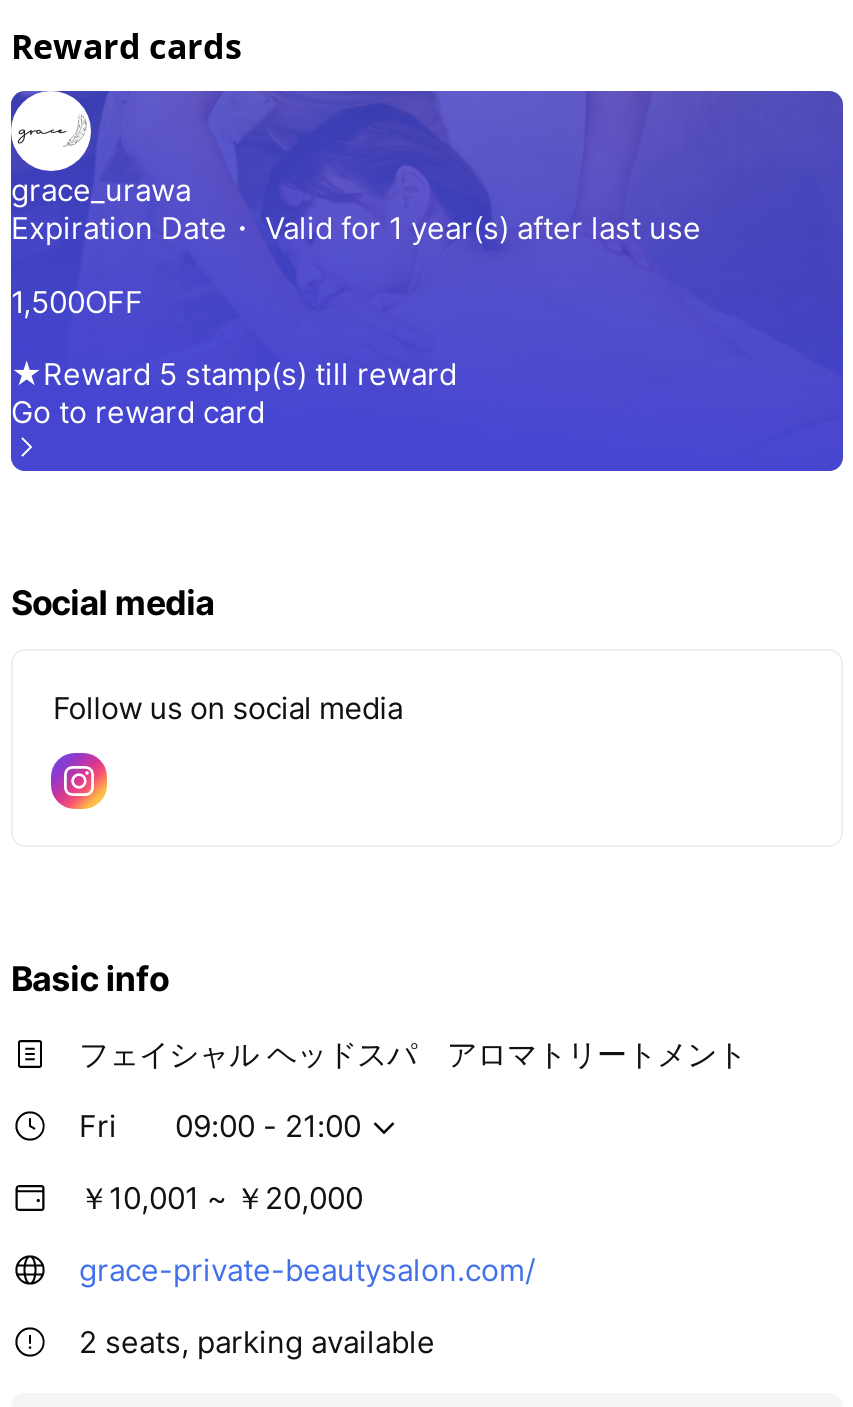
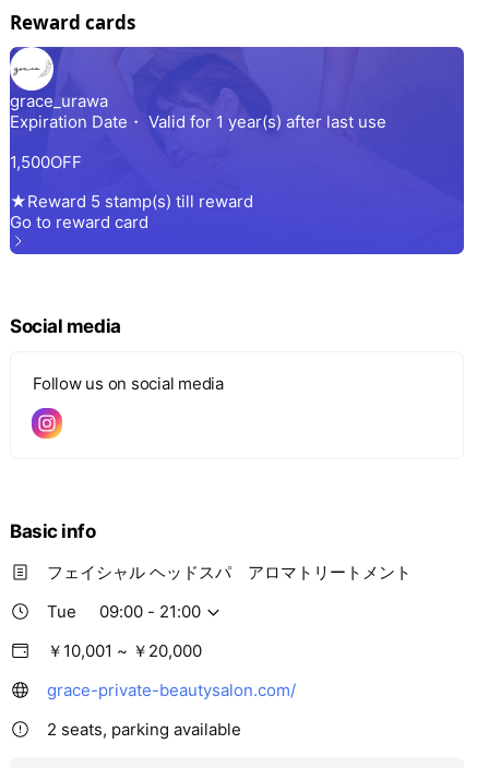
[79,1108,117,1146] Fri -> [47,602,76,622] Tue

